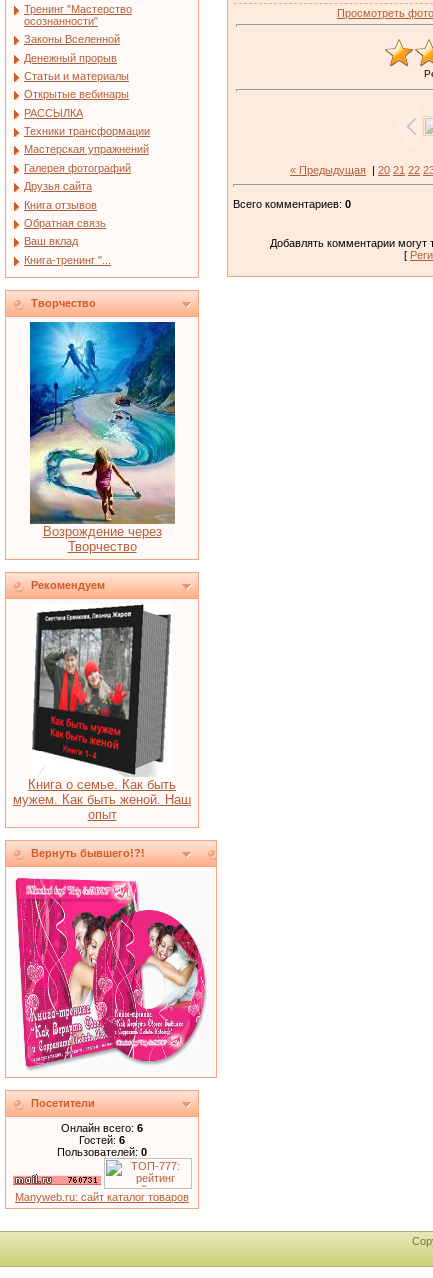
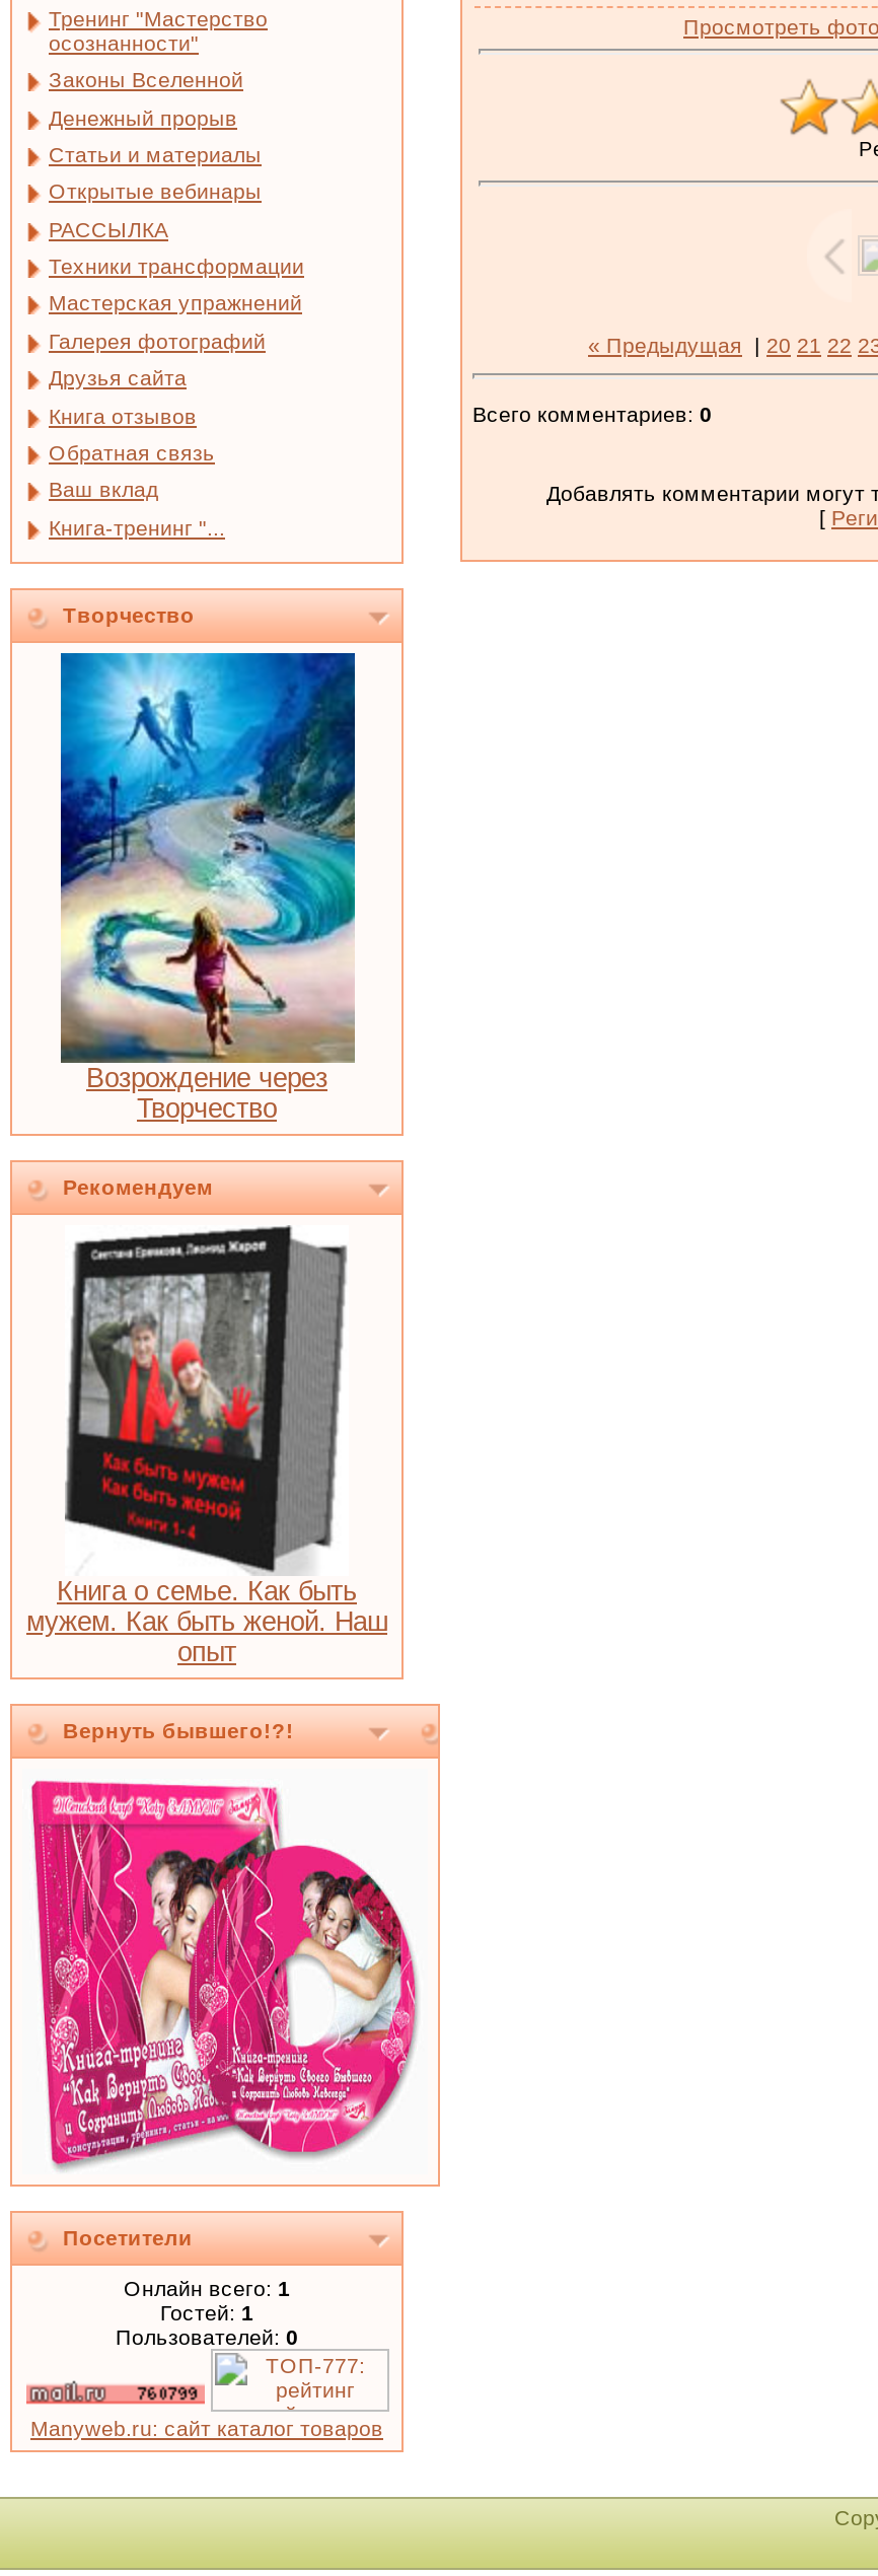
[61,1122,143,1134] Онлайн всего: 6 -> [124,2276,290,2300] Онлайн всего: 1
[79,1134,125,1146] Гостей: 6 -> [160,2300,253,2324] Гостей: 1

